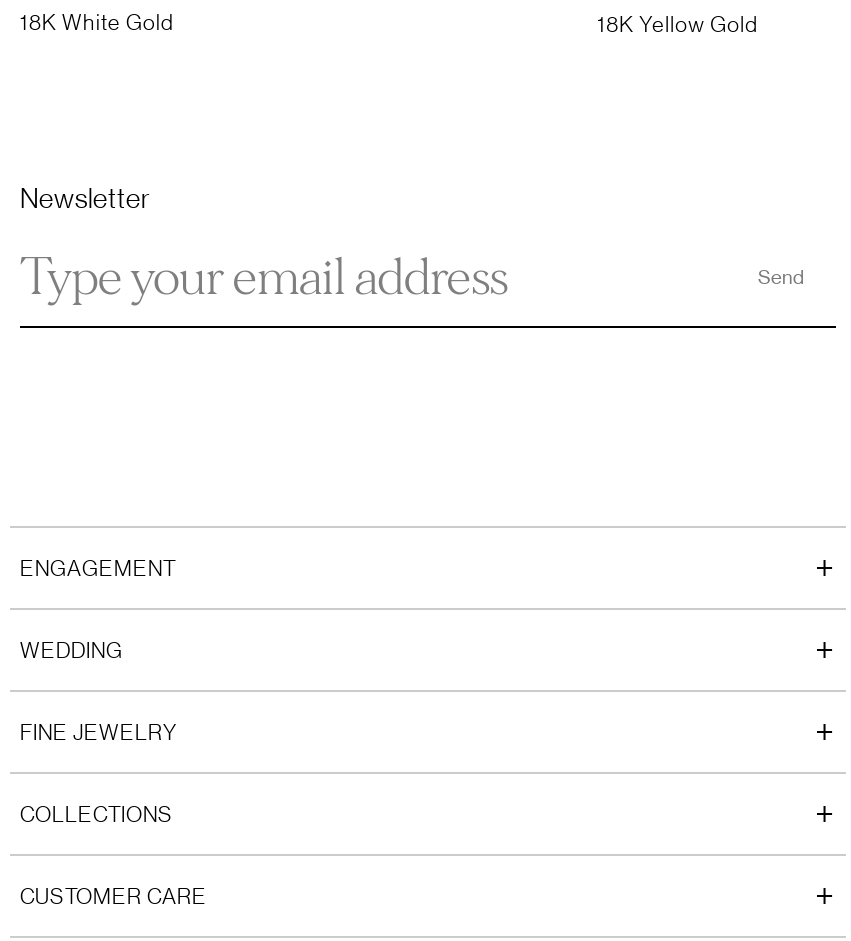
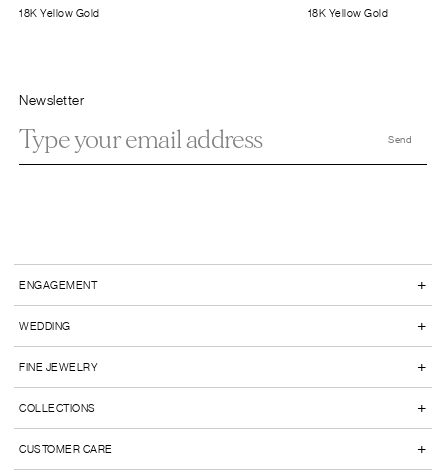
[20,10,174,34] 18K White Gold -> [19,7,99,19] 18K Yellow Gold

